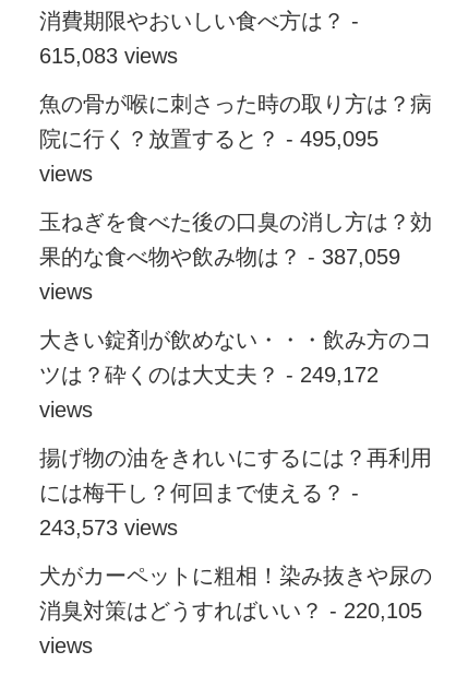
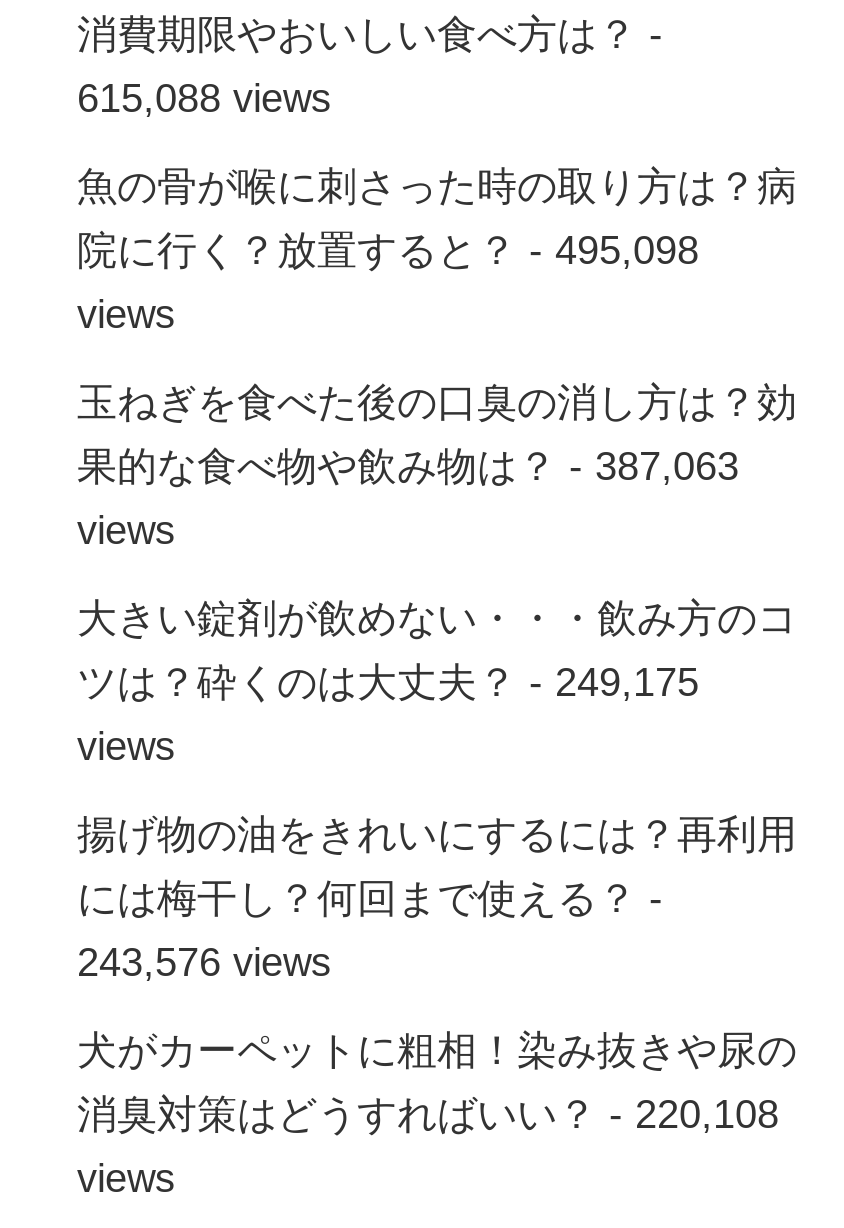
[39,44,178,68] 615,083 views -> [77,76,331,120] 615,088 views
[39,127,379,151] 院に行く？放置すると？- 495,095 -> [77,228,699,272] 院に行く？放置すると？- 495,098
[39,245,400,269] 果的な食べ物や飲み物は？- 387,059 -> [77,444,739,488] 果的な食べ物や飲み物は？- 387,063
[39,363,379,387] ツは？砕くのは大丈夫？- 249,172 -> [77,660,699,704] ツは？砕くのは大丈夫？- 249,175
[39,516,178,540] 243,573 views -> [77,940,331,984] 243,576 views
[39,599,422,623] 消臭対策はどうすればいい？- 220,105 -> [77,1092,779,1136] 消臭対策はどうすればいい？- 220,108

